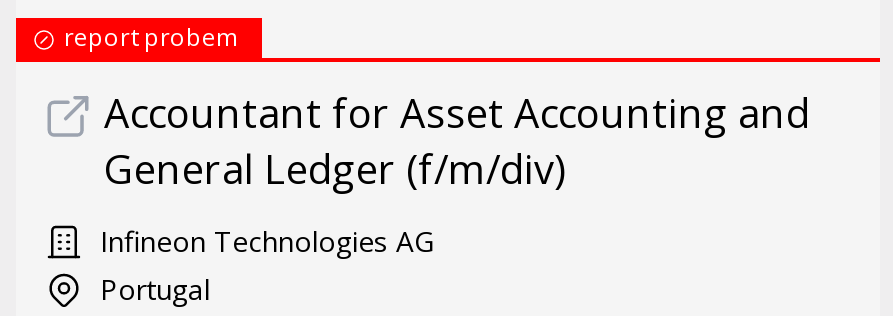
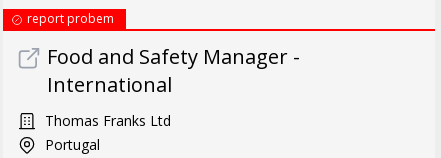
[104,86,810,196] Accountant for Asset Accounting and | General Ledger (f/m/div) -> [47,43,300,98] Food and Safety Manager - | International
[100,222,434,260] Infineon Technologies AG -> [45,111,171,130] Thomas Franks Ltd

